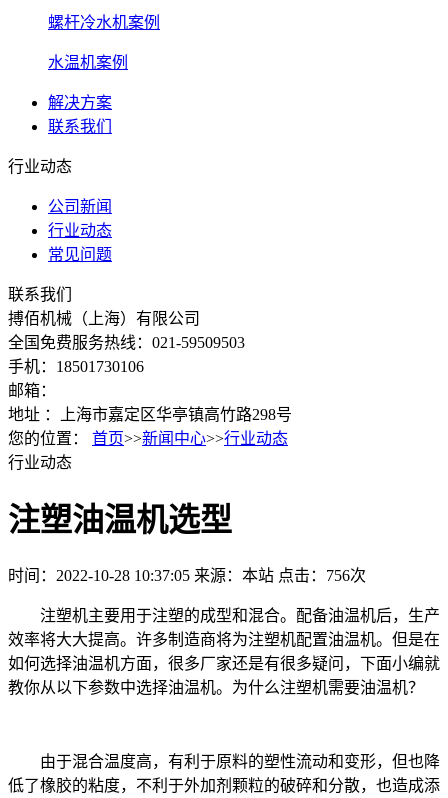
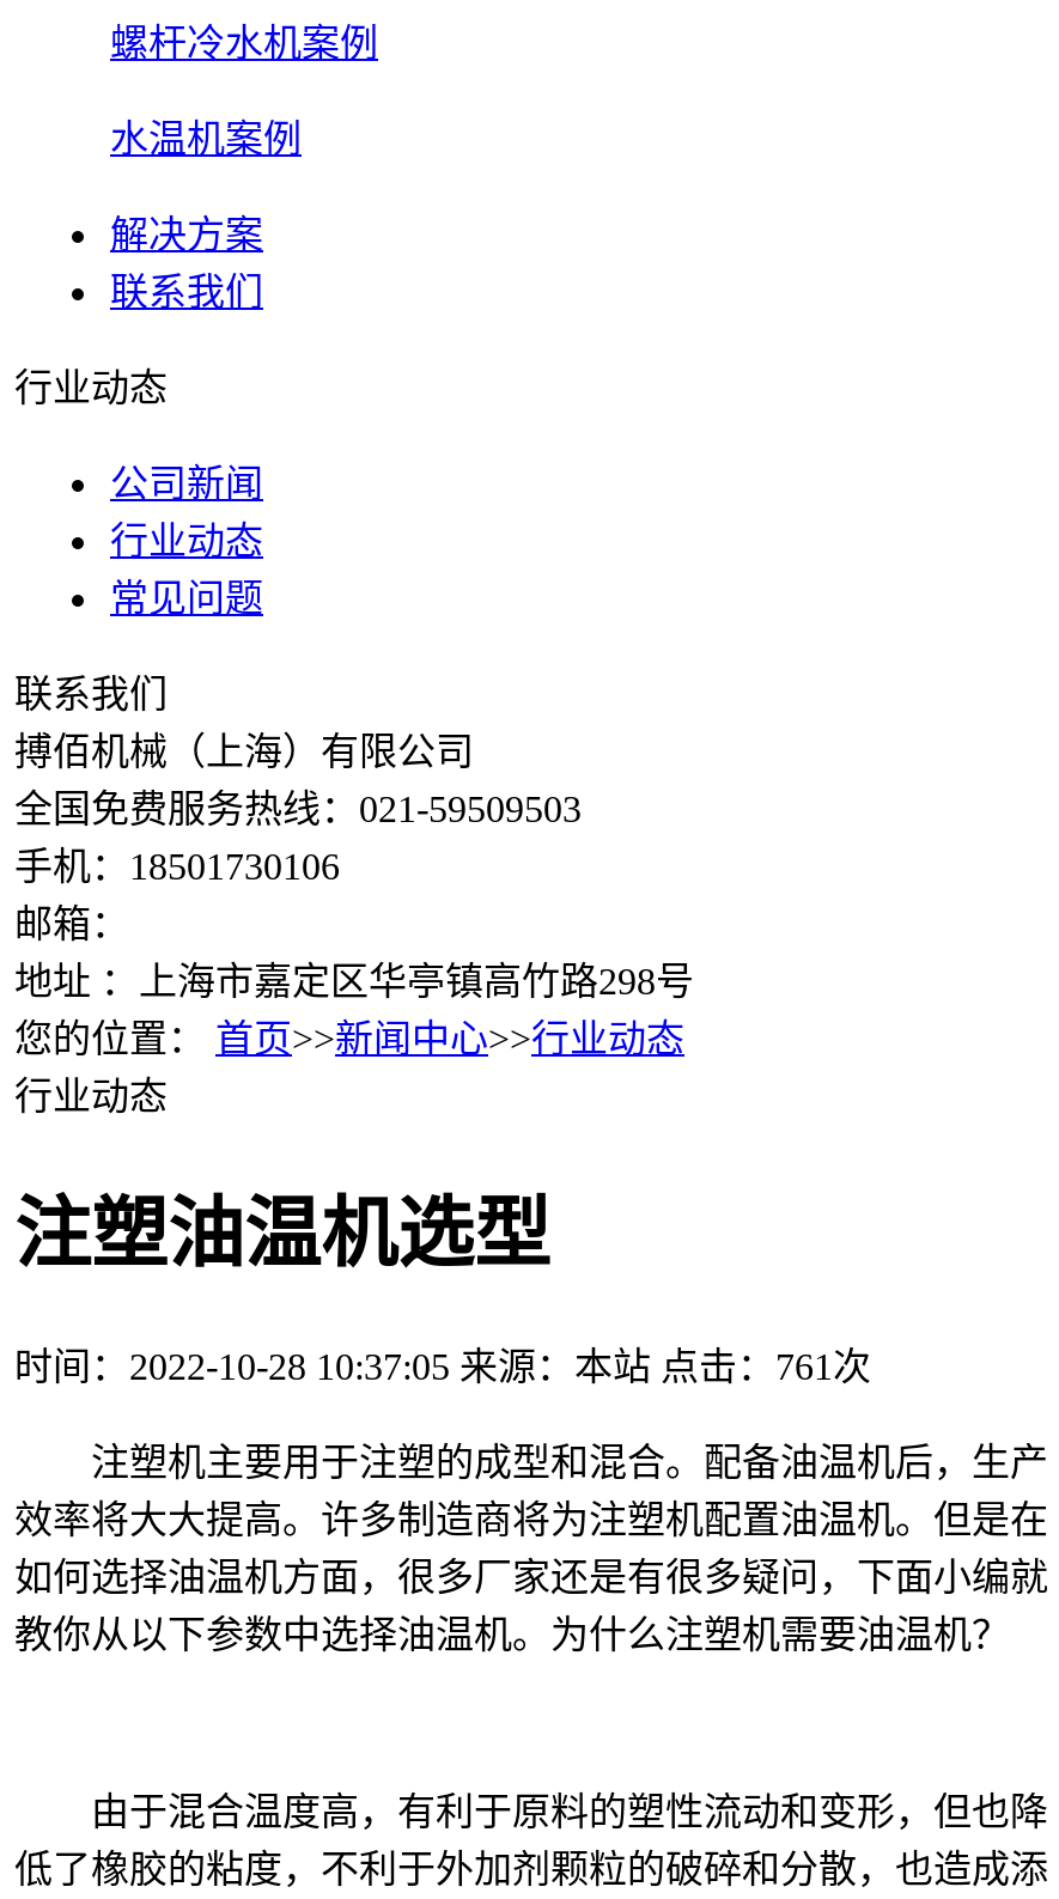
[8,567,366,584] 时间：2022-10-28 10:37:05 来源：本站 点击：756次 -> [14,1346,871,1387] 时间：2022-10-28 10:37:05 来源：本站 点击：761次

